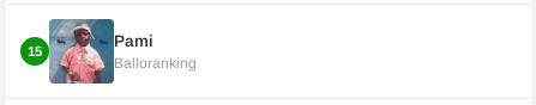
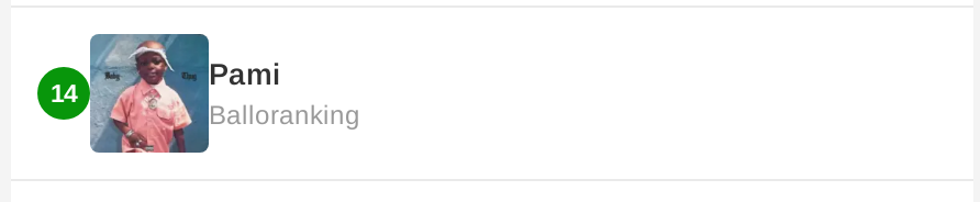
[28,45,42,59] 15 -> [51,81,77,107] 14

